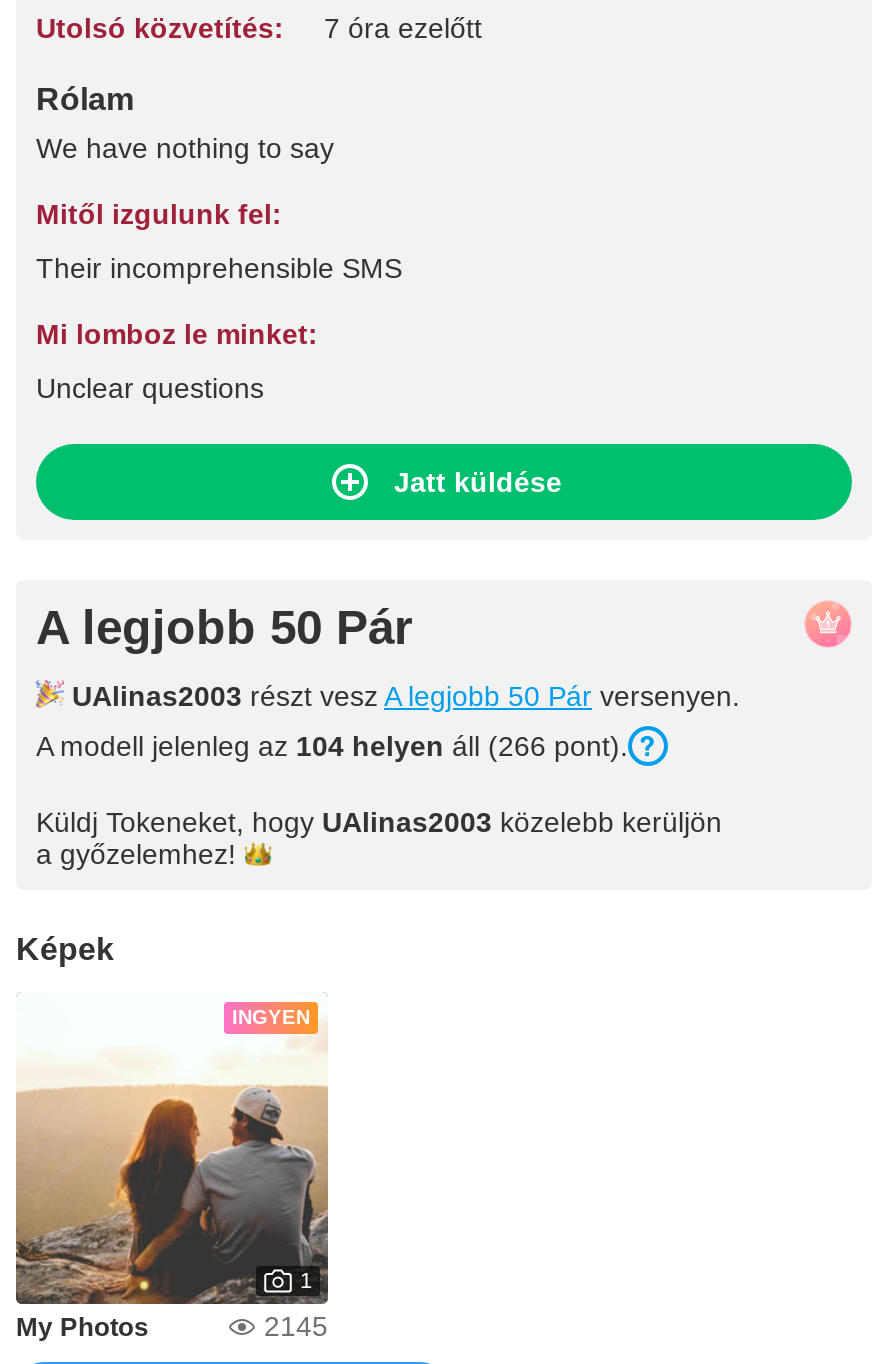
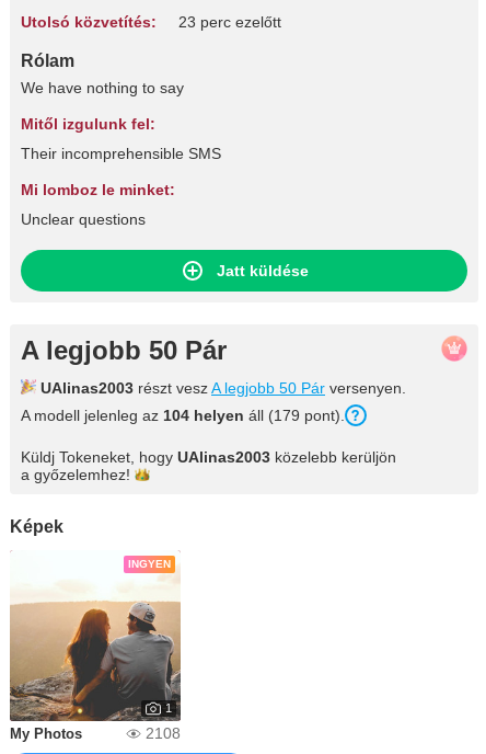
[36,12,482,44] Utolsó közvetítés: 7 óra ezelőtt -> [21,13,281,31] Utolsó közvetítés: 23 perc ezelőtt
[36,730,628,762] A modell jelenleg az 104 helyen áll (266 pont). -> [21,407,345,424] A modell jelenleg az 104 helyen áll (179 pont).
[264,1310,328,1342] 2145 -> [146,724,181,742] 2108

